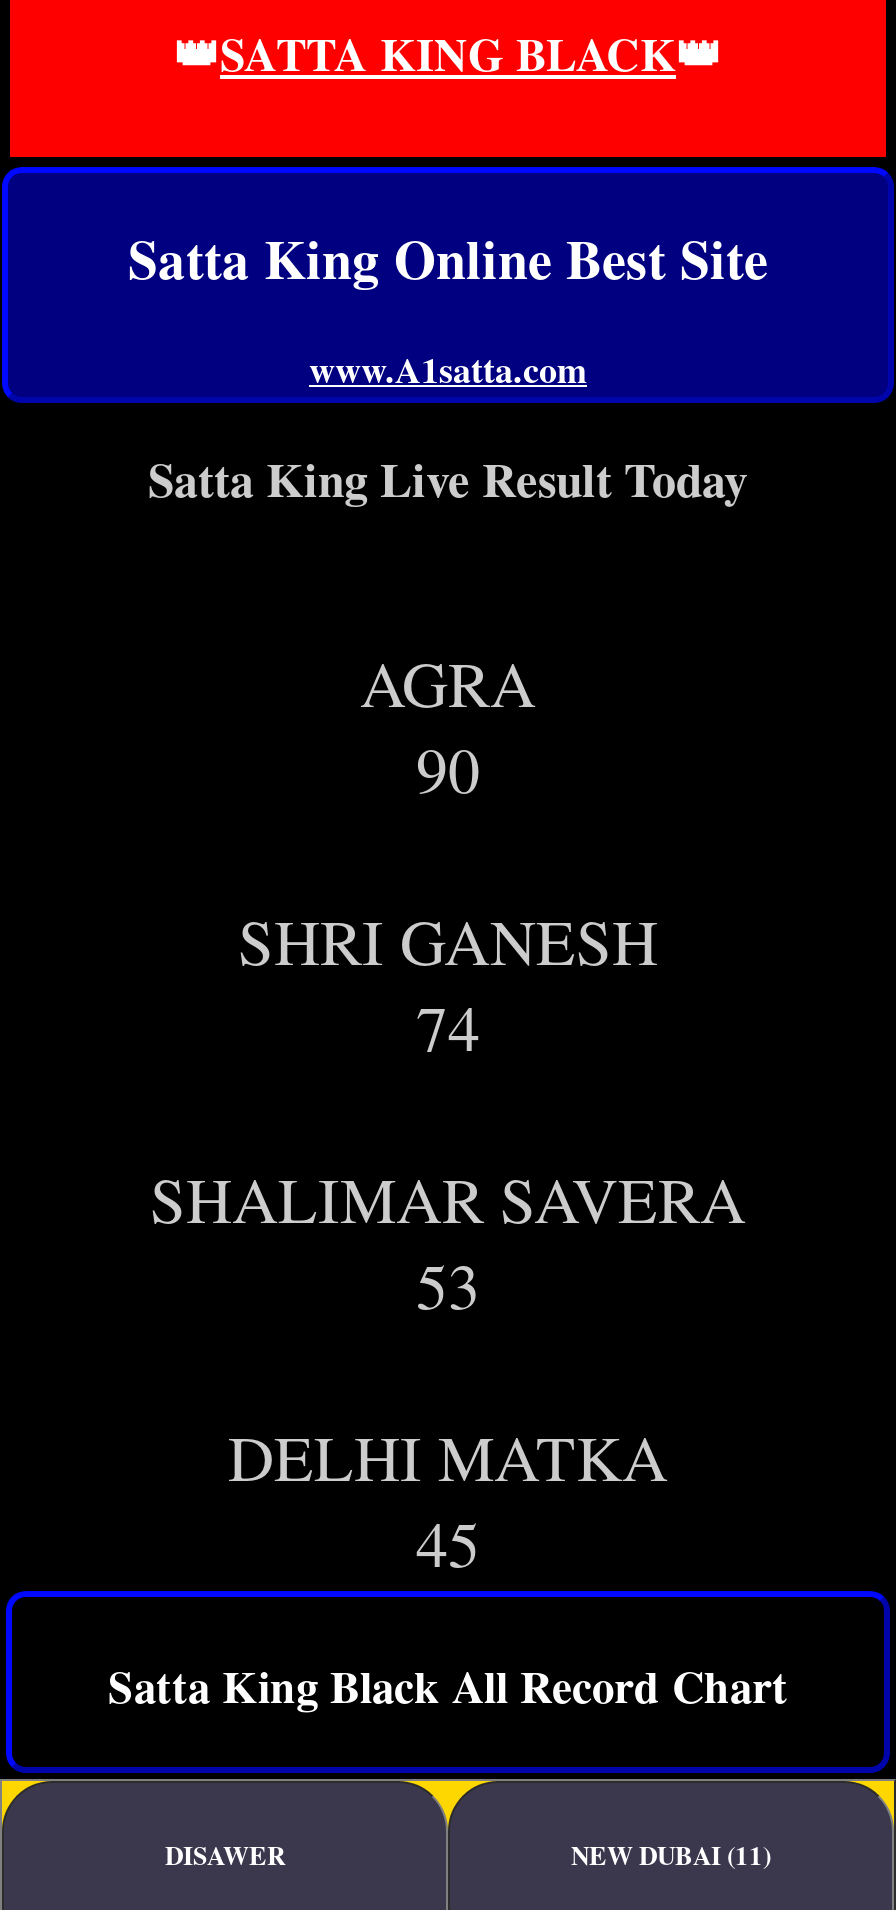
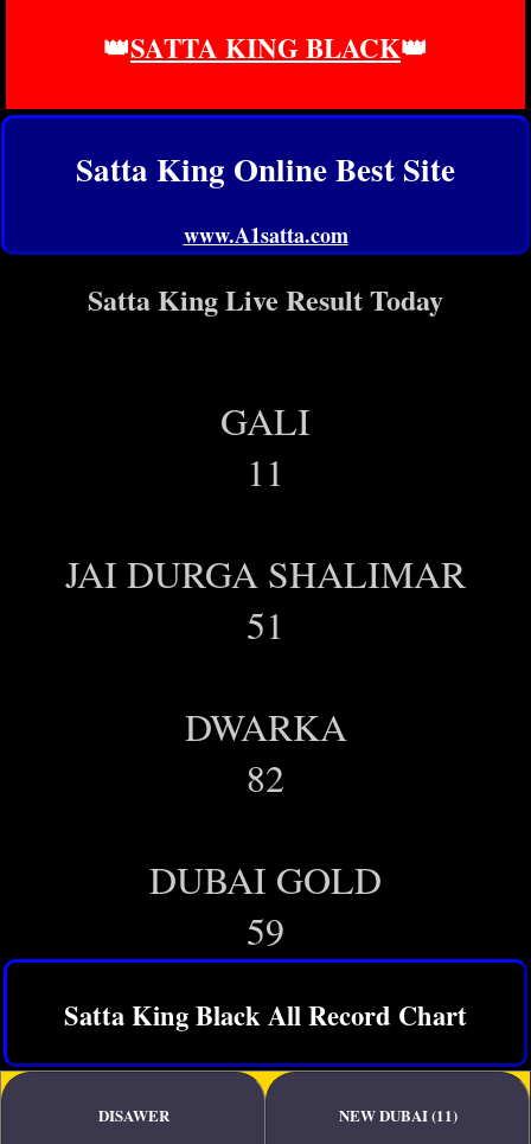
[360,638,536,810] AGRA | 90 -> [220,394,311,496] GALI | 11
[238,896,658,1068] SHRI GANESH | 74 -> [65,547,466,649] JAI DURGA SHALIMAR | 51
[150,1154,746,1326] SHALIMAR SAVERA | 53 -> [184,700,347,802] DWARKA | 82
[228,1412,668,1584] DELHI MATKA | 45 -> [149,853,382,955] DUBAI GOLD | 59

